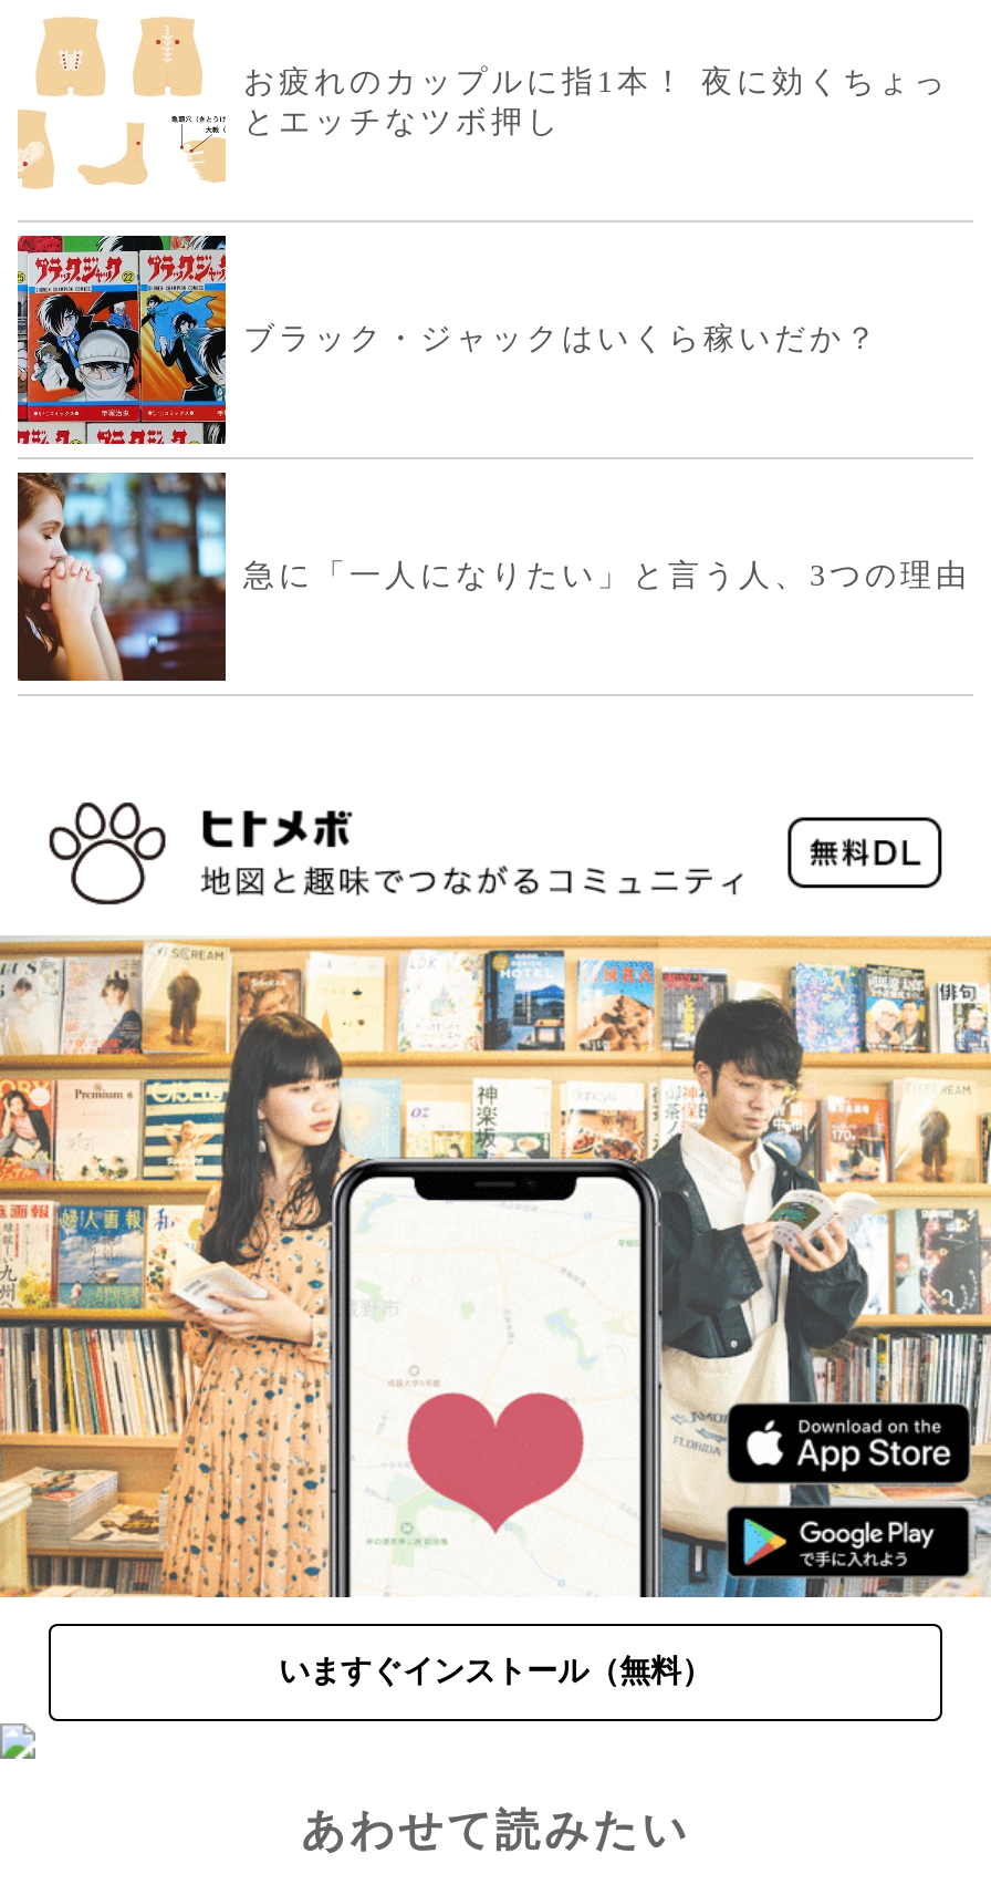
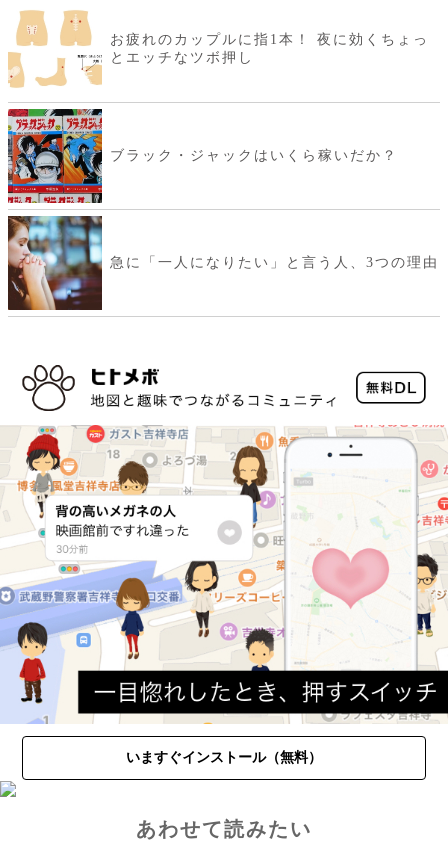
[7,933,984,1599] [image] -> [3,424,445,725] [image]

